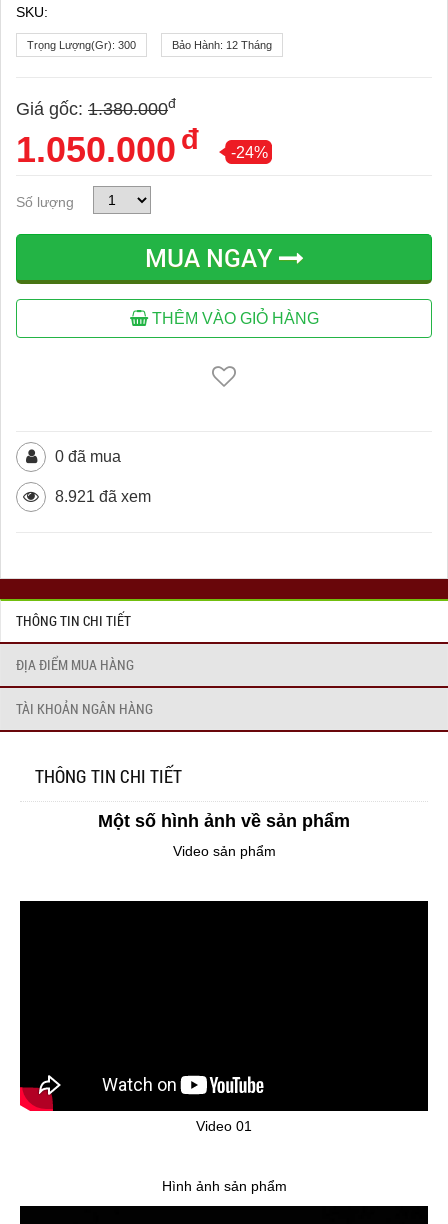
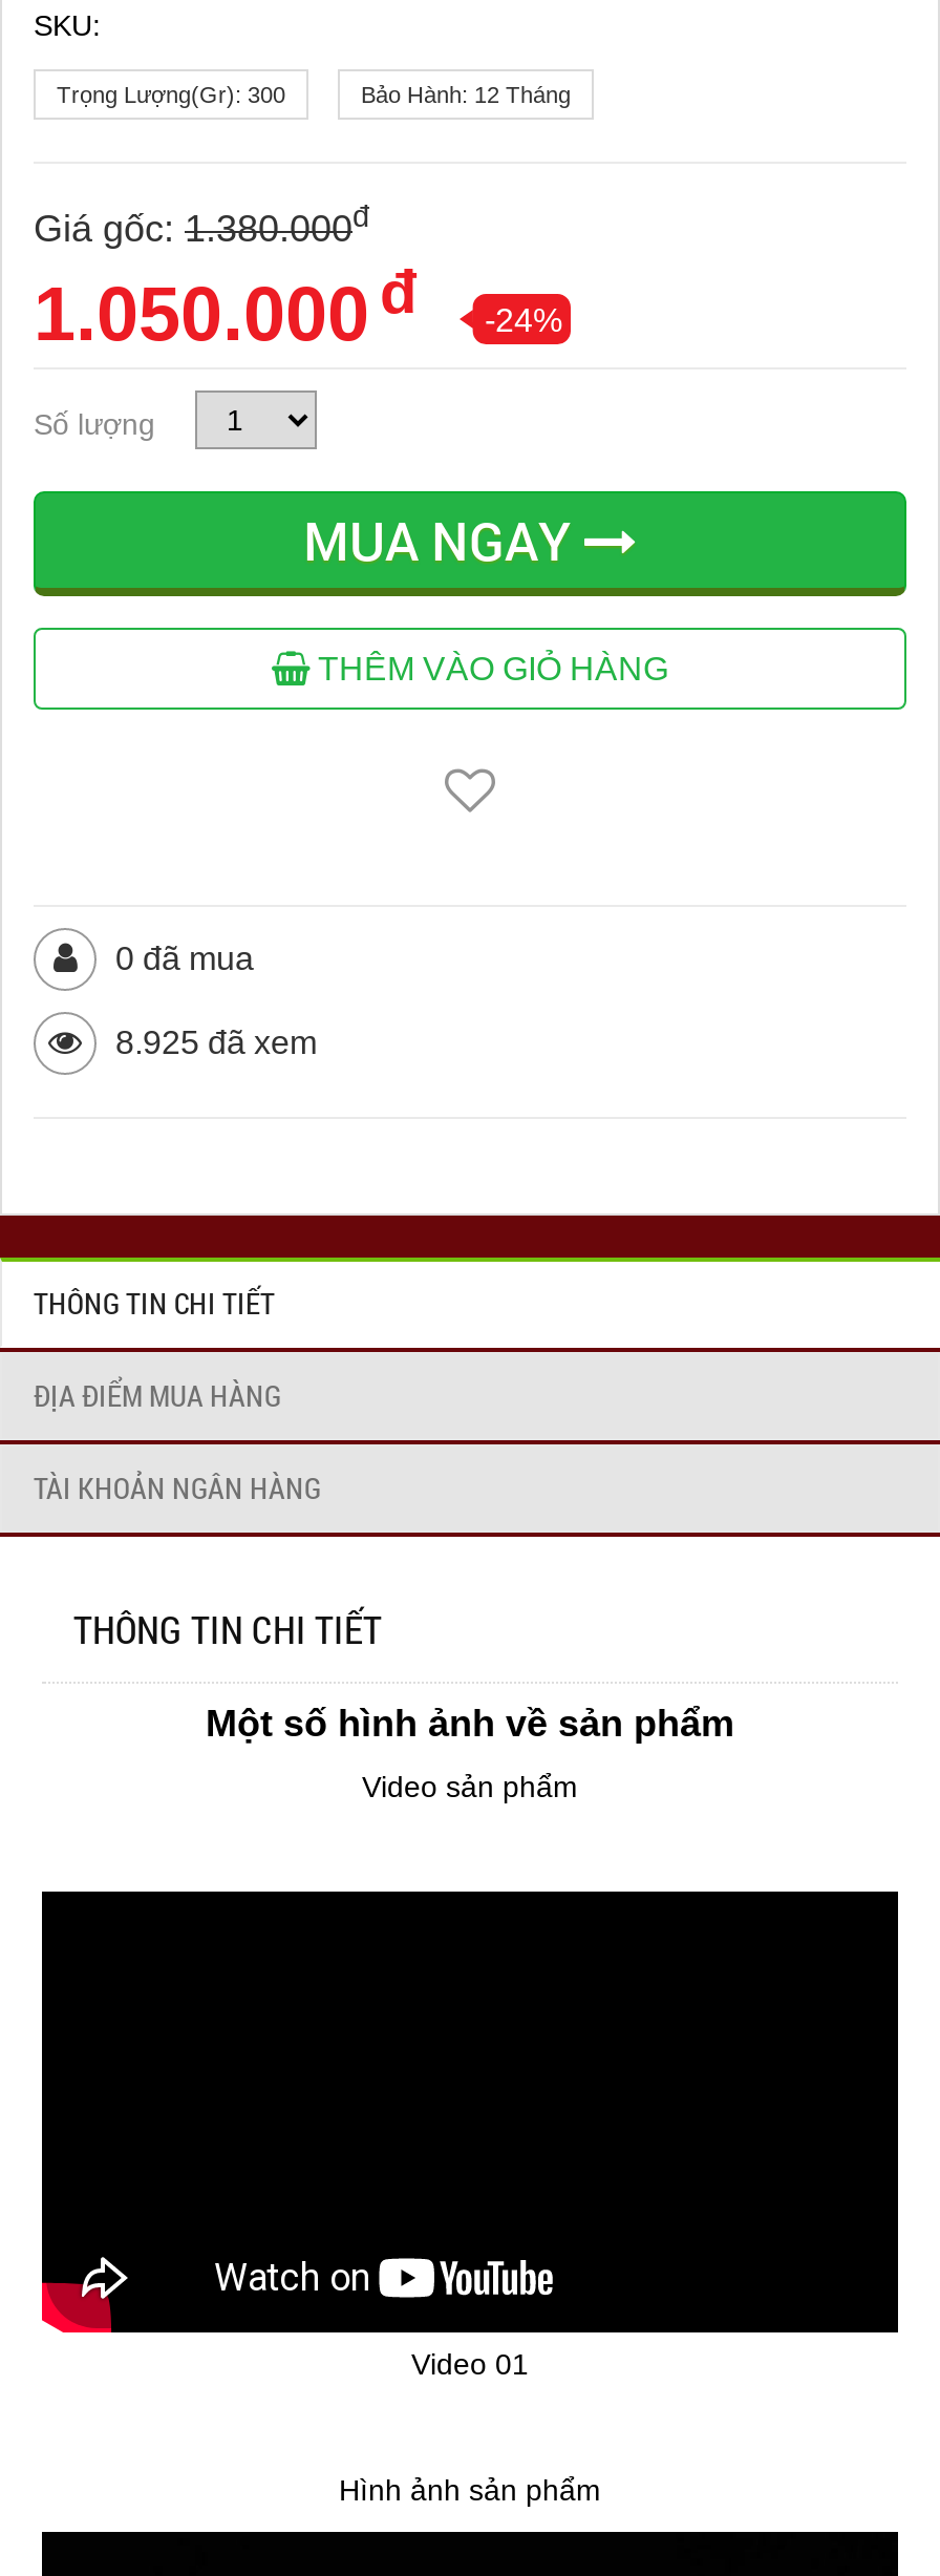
[51,488,151,505] 8.921 đã xem -> [107,1025,317,1061] 8.925 đã xem

